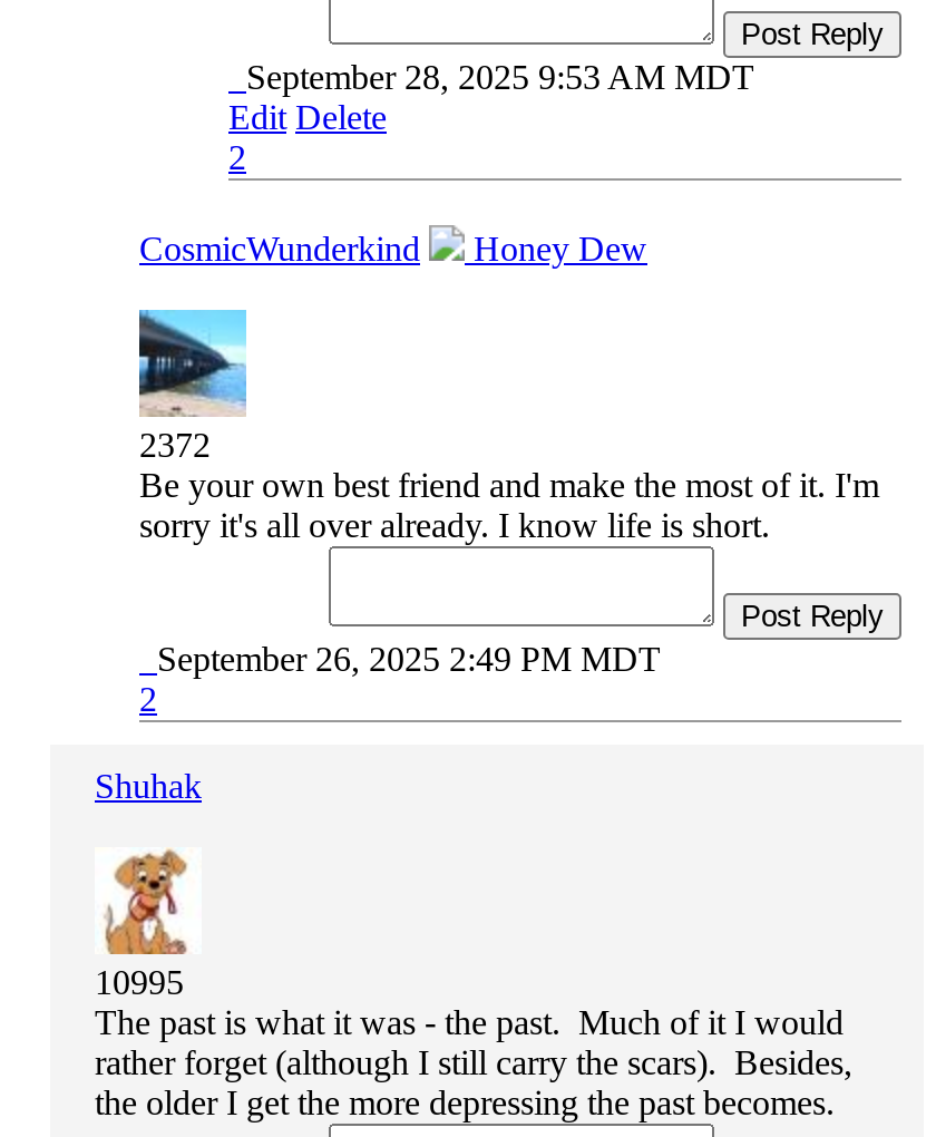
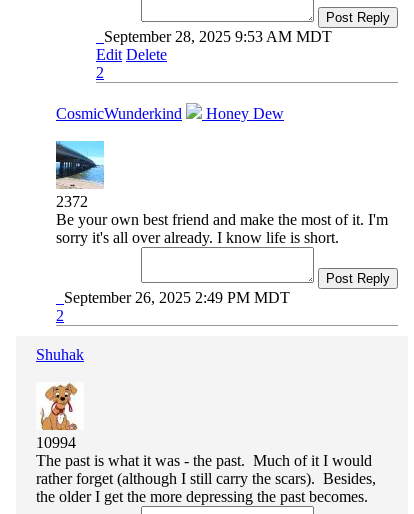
[95,962,184,1000] 10995 -> [36,433,76,450] 10994

